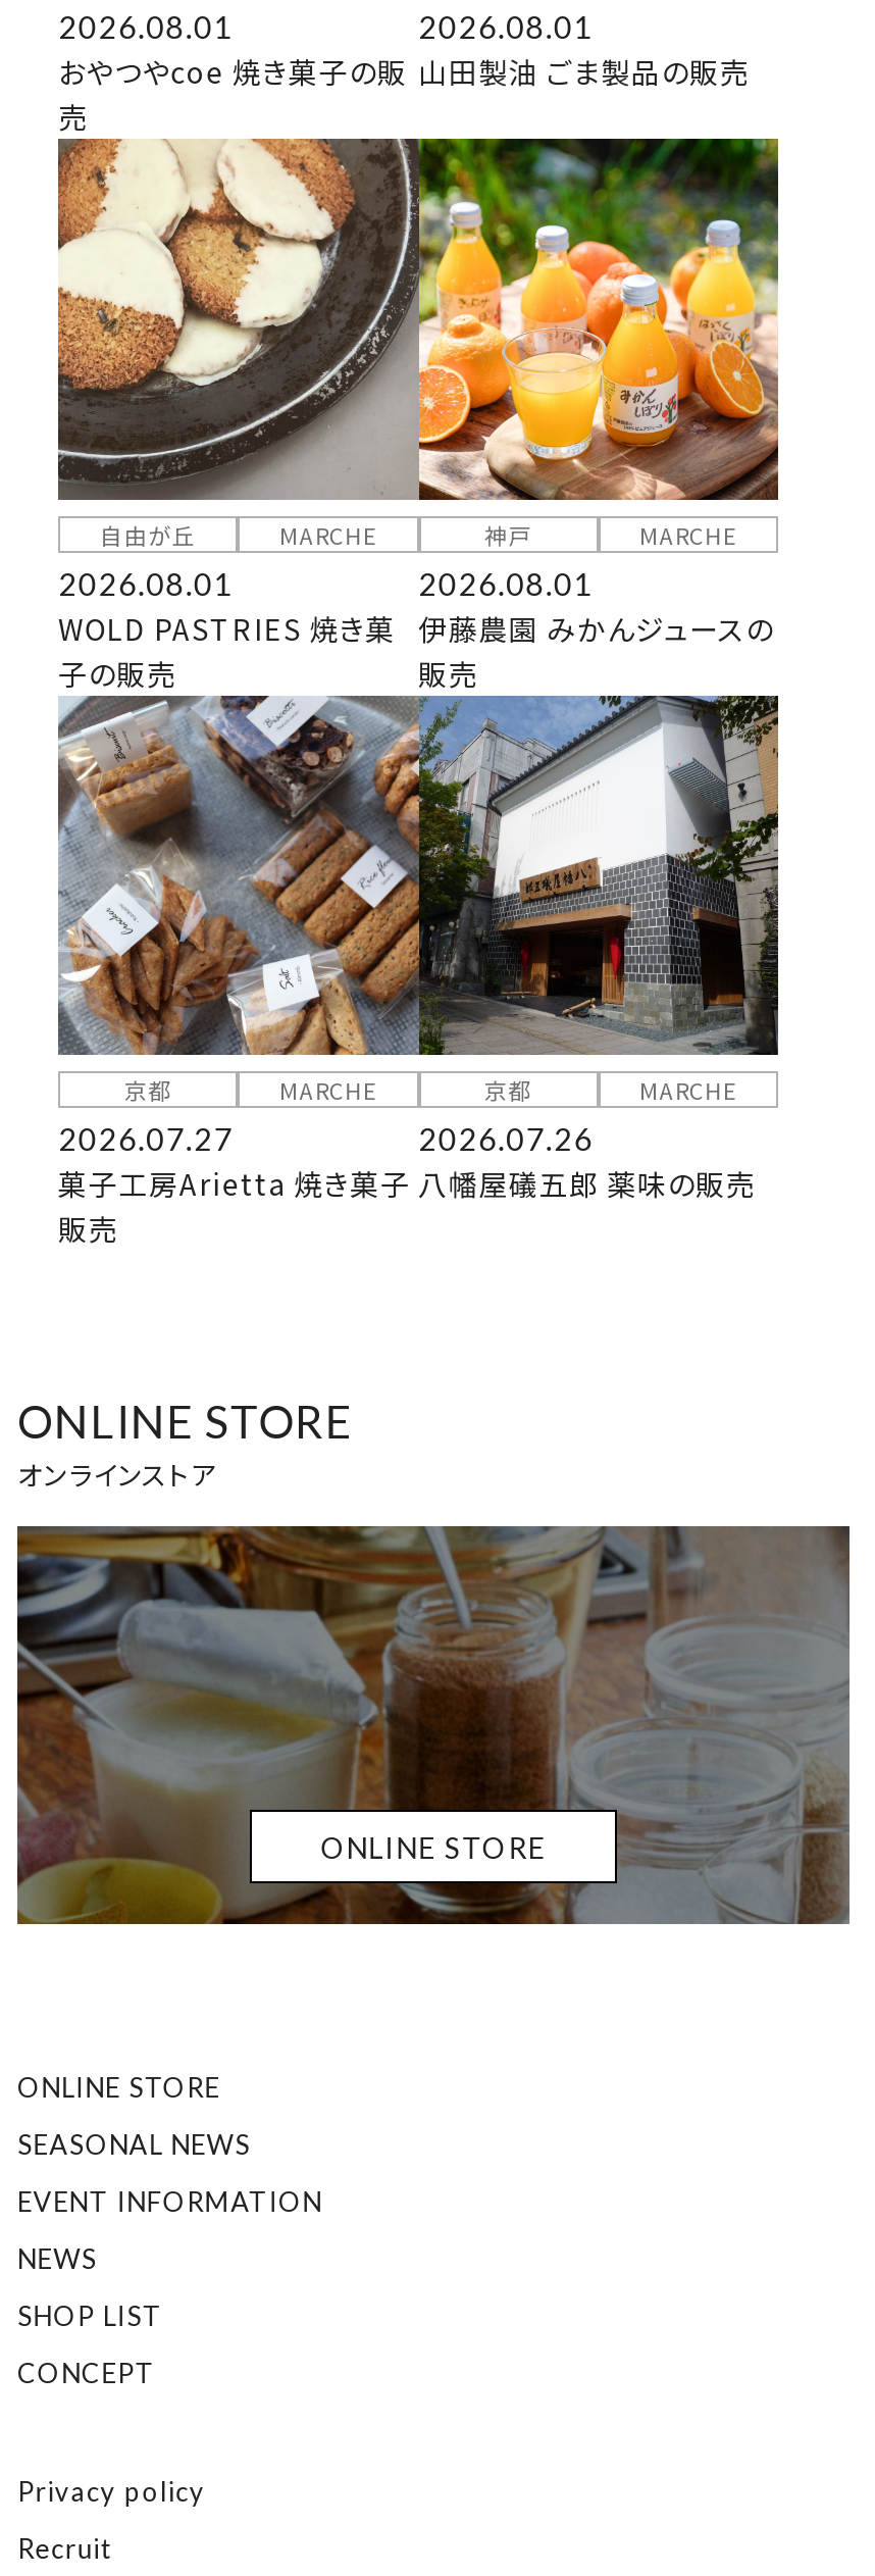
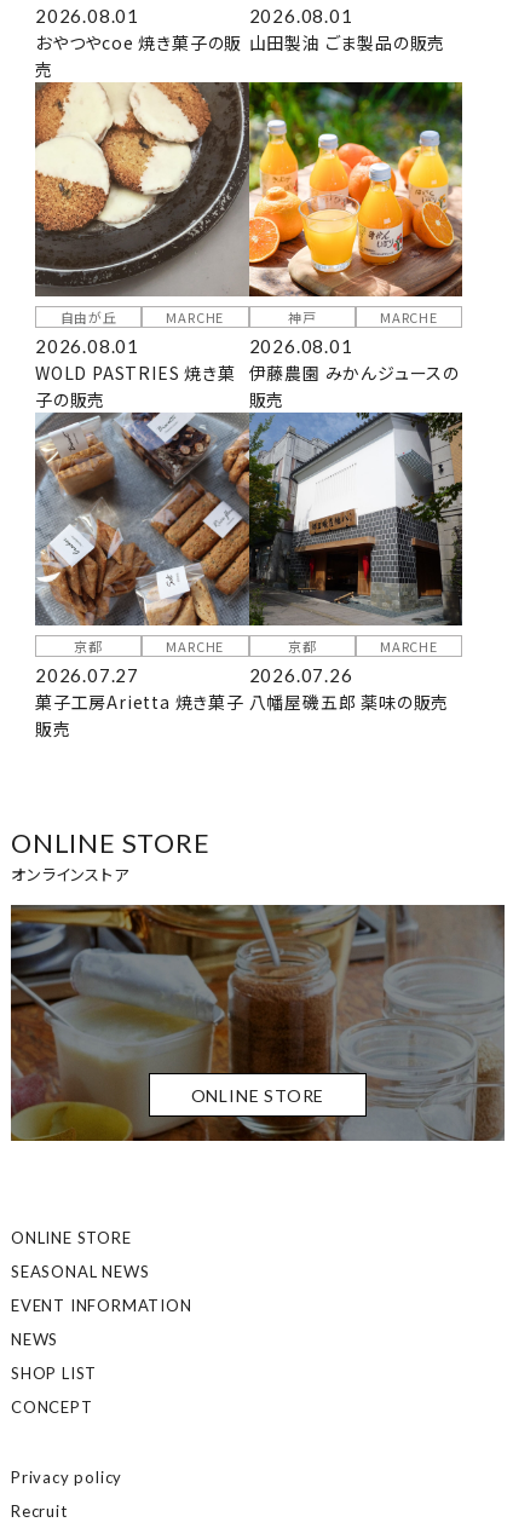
[418,1163,756,1204] 八幡屋礒五郎 薬味の販売 -> [249,690,449,714] 八幡屋磯五郎 薬味の販売

